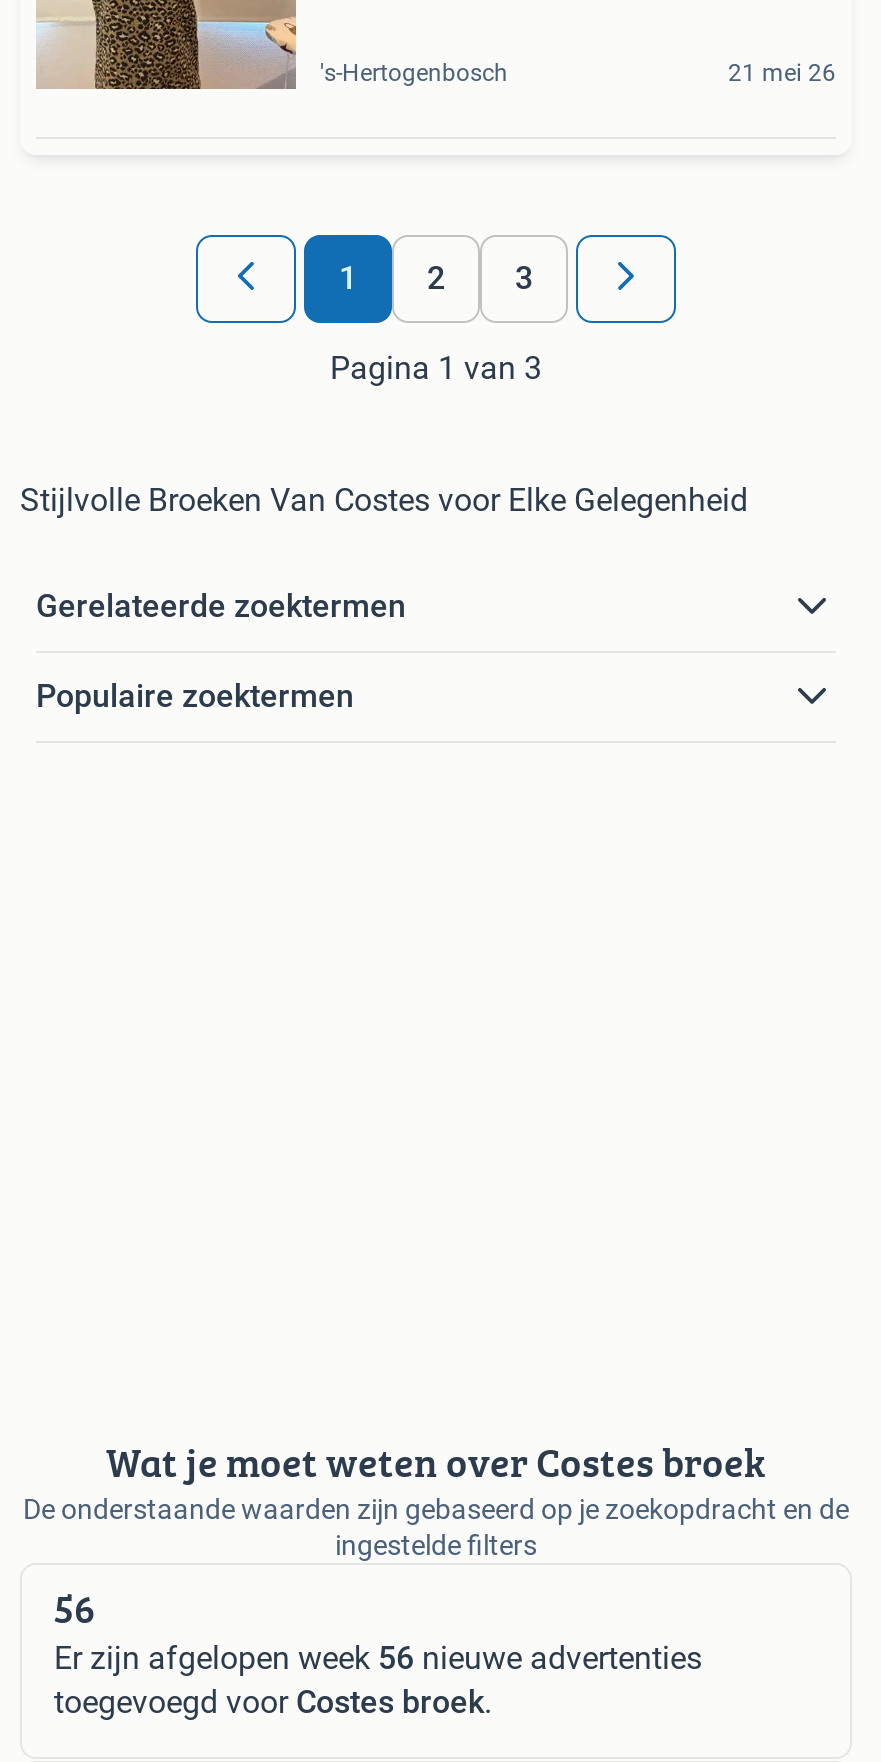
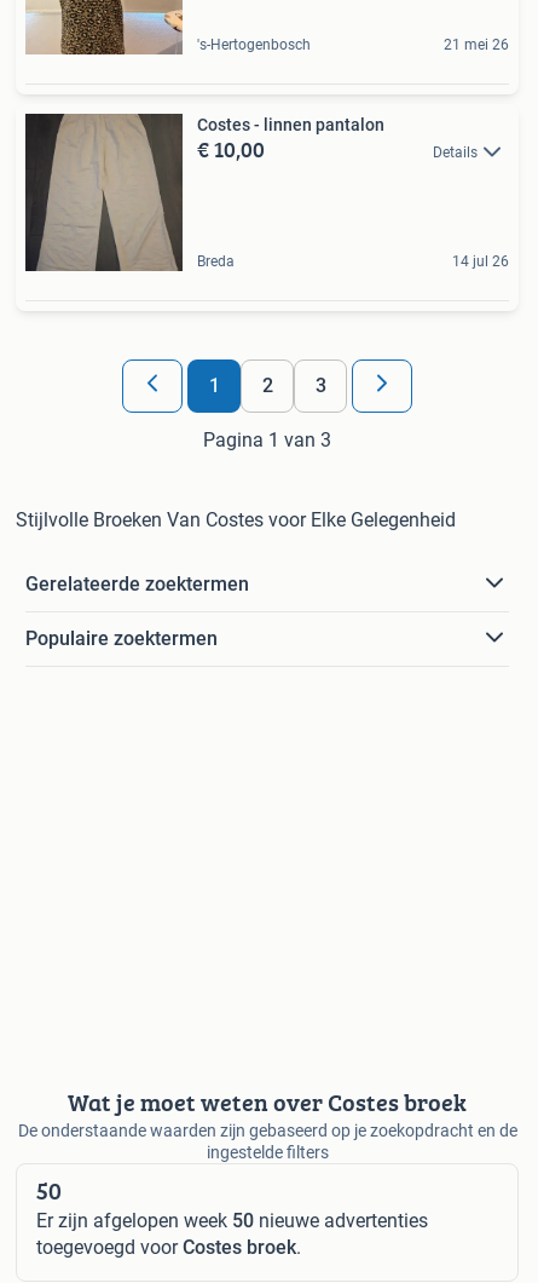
none -> [24,113,478,272] [image] | Costes - linnen pantalon | € 10,00 | Details
none -> [197,253,509,270] Breda | 14 jul 26
[54,1580,96,1638] 56 -> [36,1173,62,1208] 50
[54,1640,702,1678] Er zijn afgelopen week 56 nieuwe advertenties -> [36,1209,428,1232] Er zijn afgelopen week 50 nieuwe advertenties

